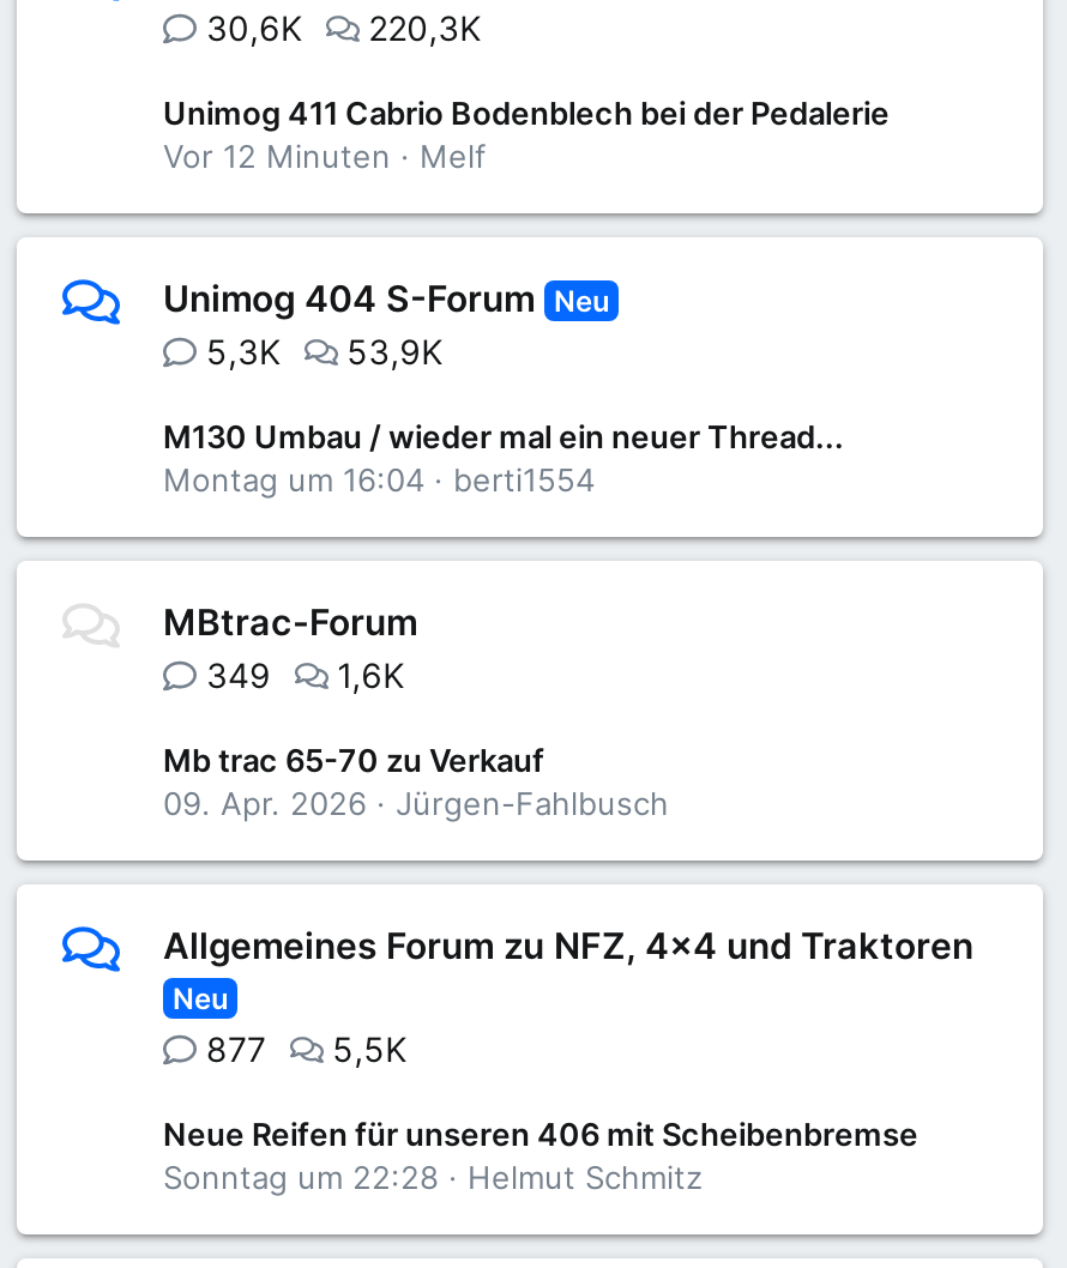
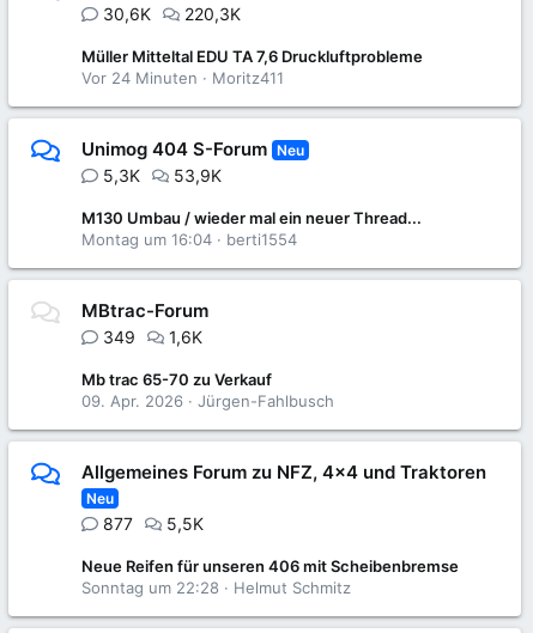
[163,93,890,175] Unimog 411 Cabrio Bodenblech bei der Pedalerie | Vor 12 Minuten | Melf -> [81,47,423,87] Müller Mitteltal EDU TA 7,6 Druckluftprobleme | Vor 24 Minuten | Moritz411

